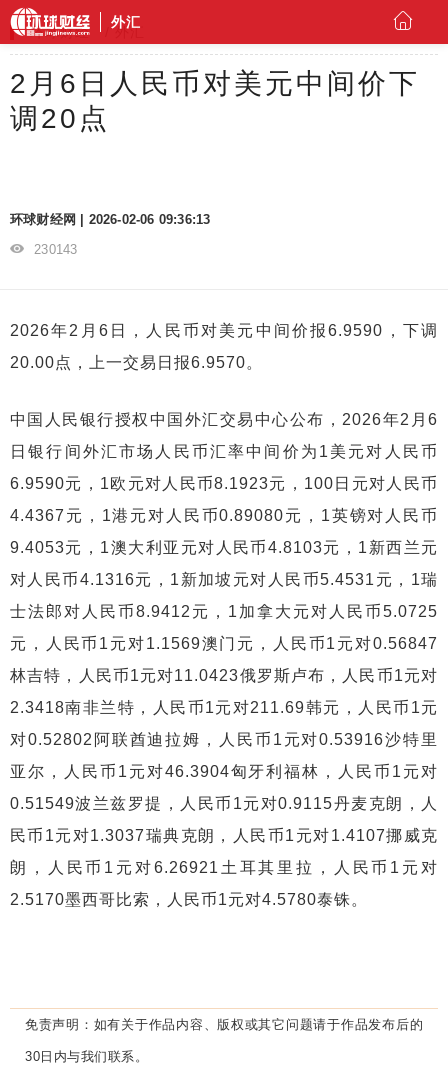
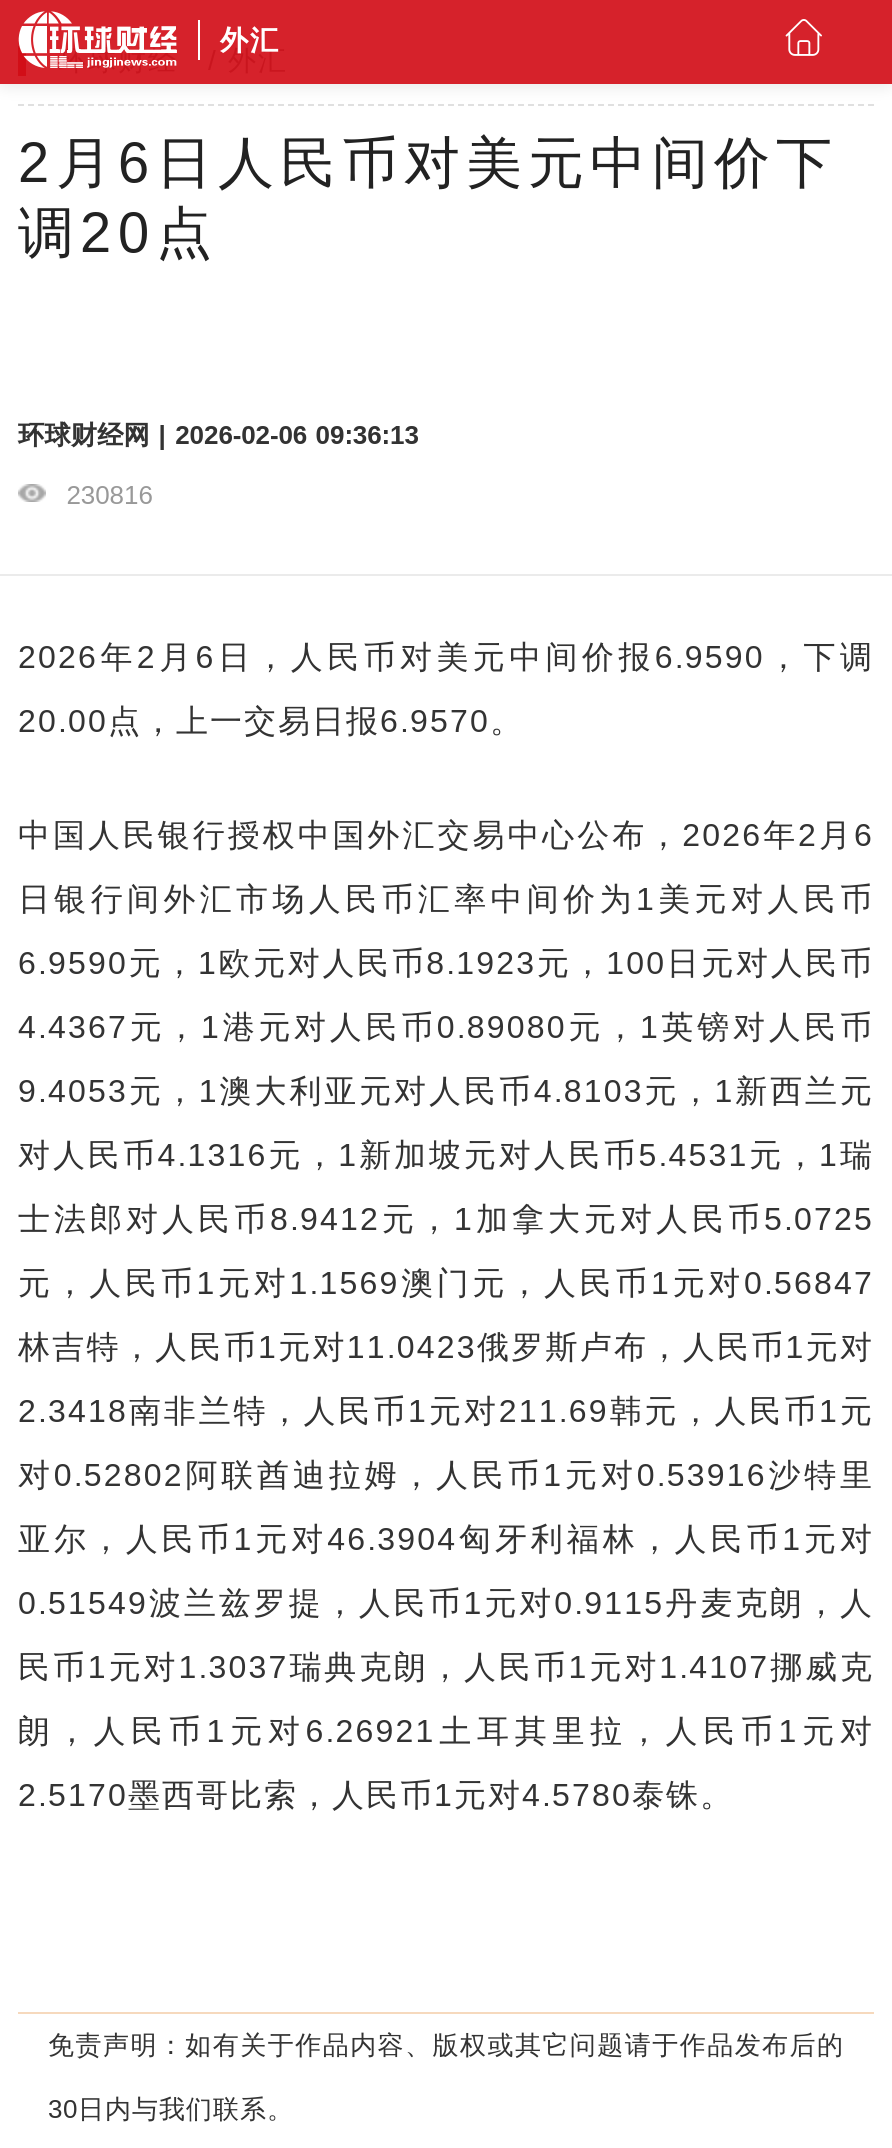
[34,242,77,257] 230143 -> [66,480,153,510] 230816

